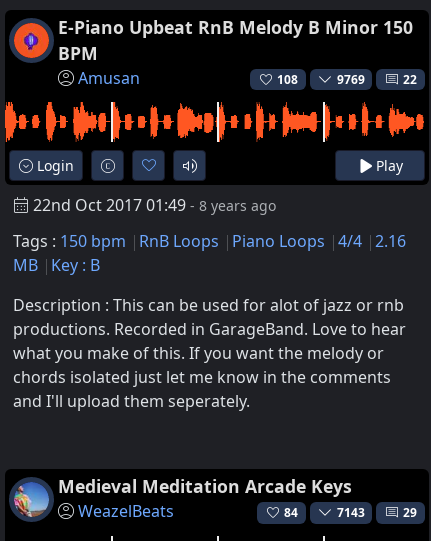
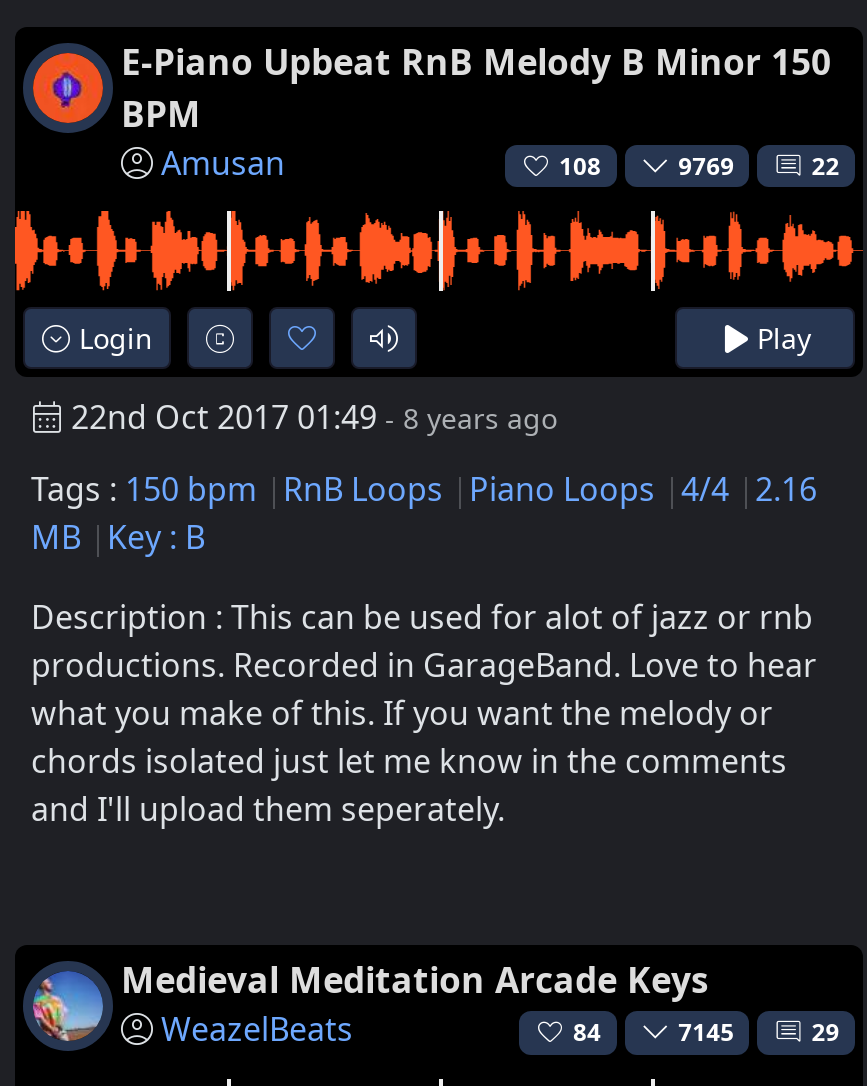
[337,504,365,521] 7143 -> [678,1016,734,1050] 7145

